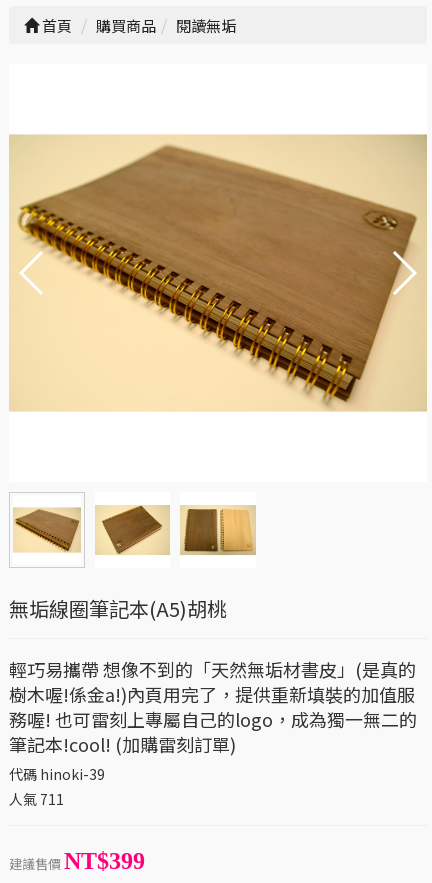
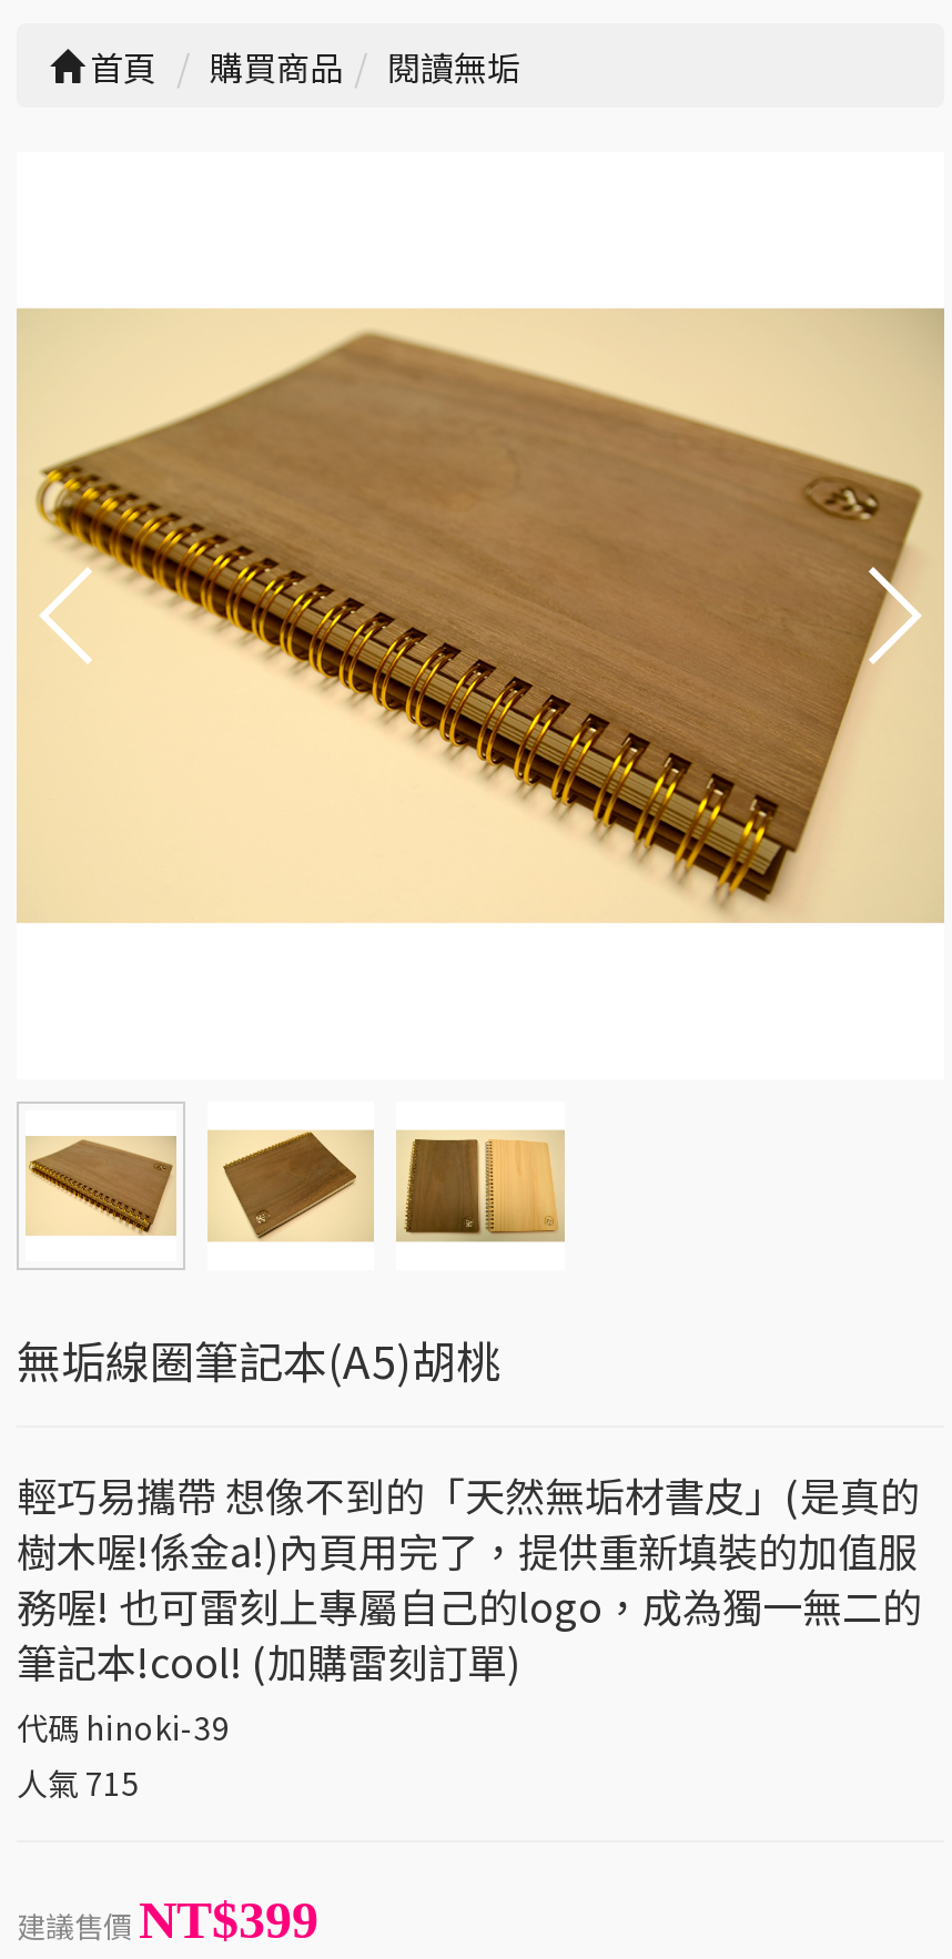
[9,789,64,809] 人氣711 -> [17,1760,139,1804] 人氣715

